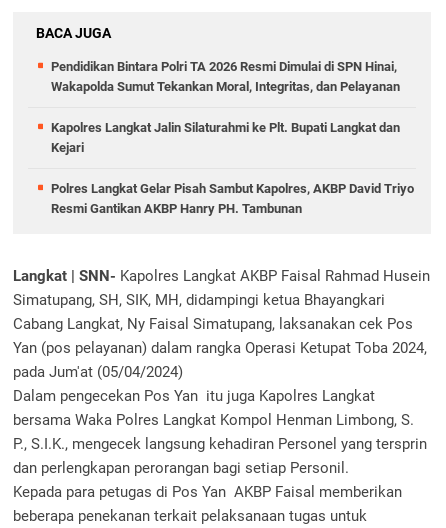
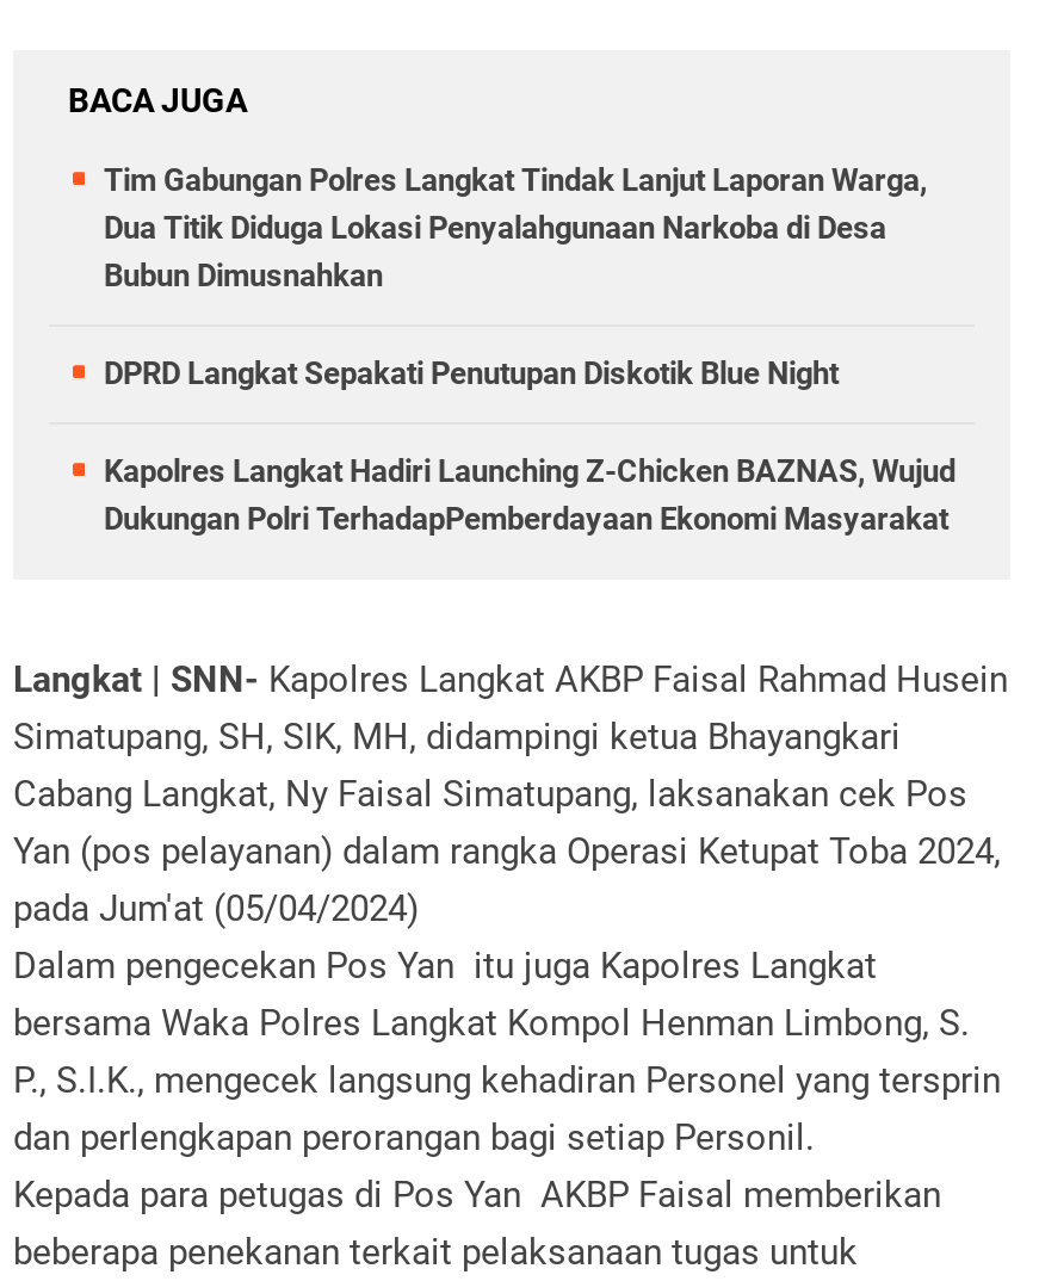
[51,59,400,94] Pendidikan Bintara Polri TA 2026 Resmi Dimulai di SPN Hinai, | Wakapolda Sumut Tekankan Moral, Integritas, dan Pelayanan -> [104,162,927,293] Tim Gabungan Polres Langkat Tindak Lanjut Laporan Warga, | Dua Titik Diduga Lokasi Penyalahgunaan Narkoba di Desa | Bubun Dimusnahkan
[51,120,400,155] Kapolres Langkat Jalin Silaturahmi ke Plt. Bupati Langkat dan | Kejari -> [104,355,839,391] DPRD Langkat Sepakati Penutupan Diskotik Blue Night
[51,181,414,216] Polres Langkat Gelar Pisah Sambut Kapolres, AKBP David Triyo | Resmi Gantikan AKBP Hanry PH. Tambunan -> [104,453,955,537] Kapolres Langkat Hadiri Launching Z-Chicken BAZNAS, Wujud | Dukungan Polri TerhadapPemberdayaan Ekonomi Masyarakat

